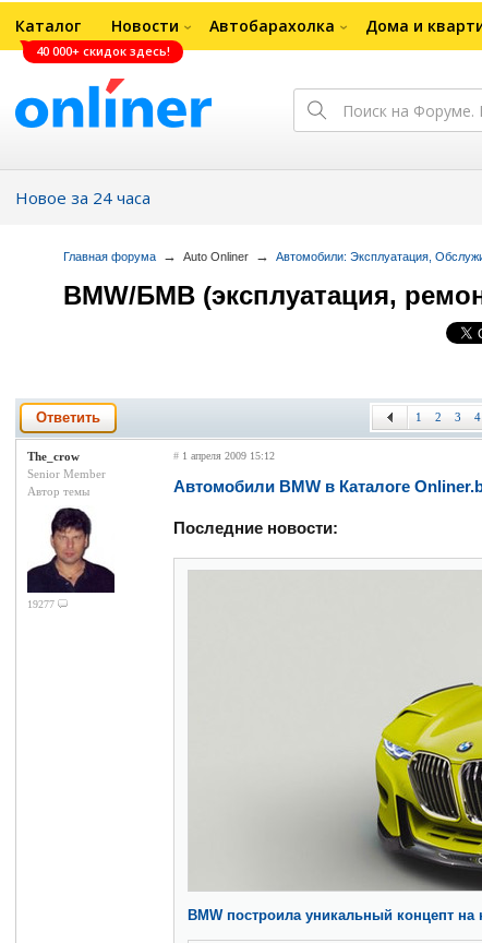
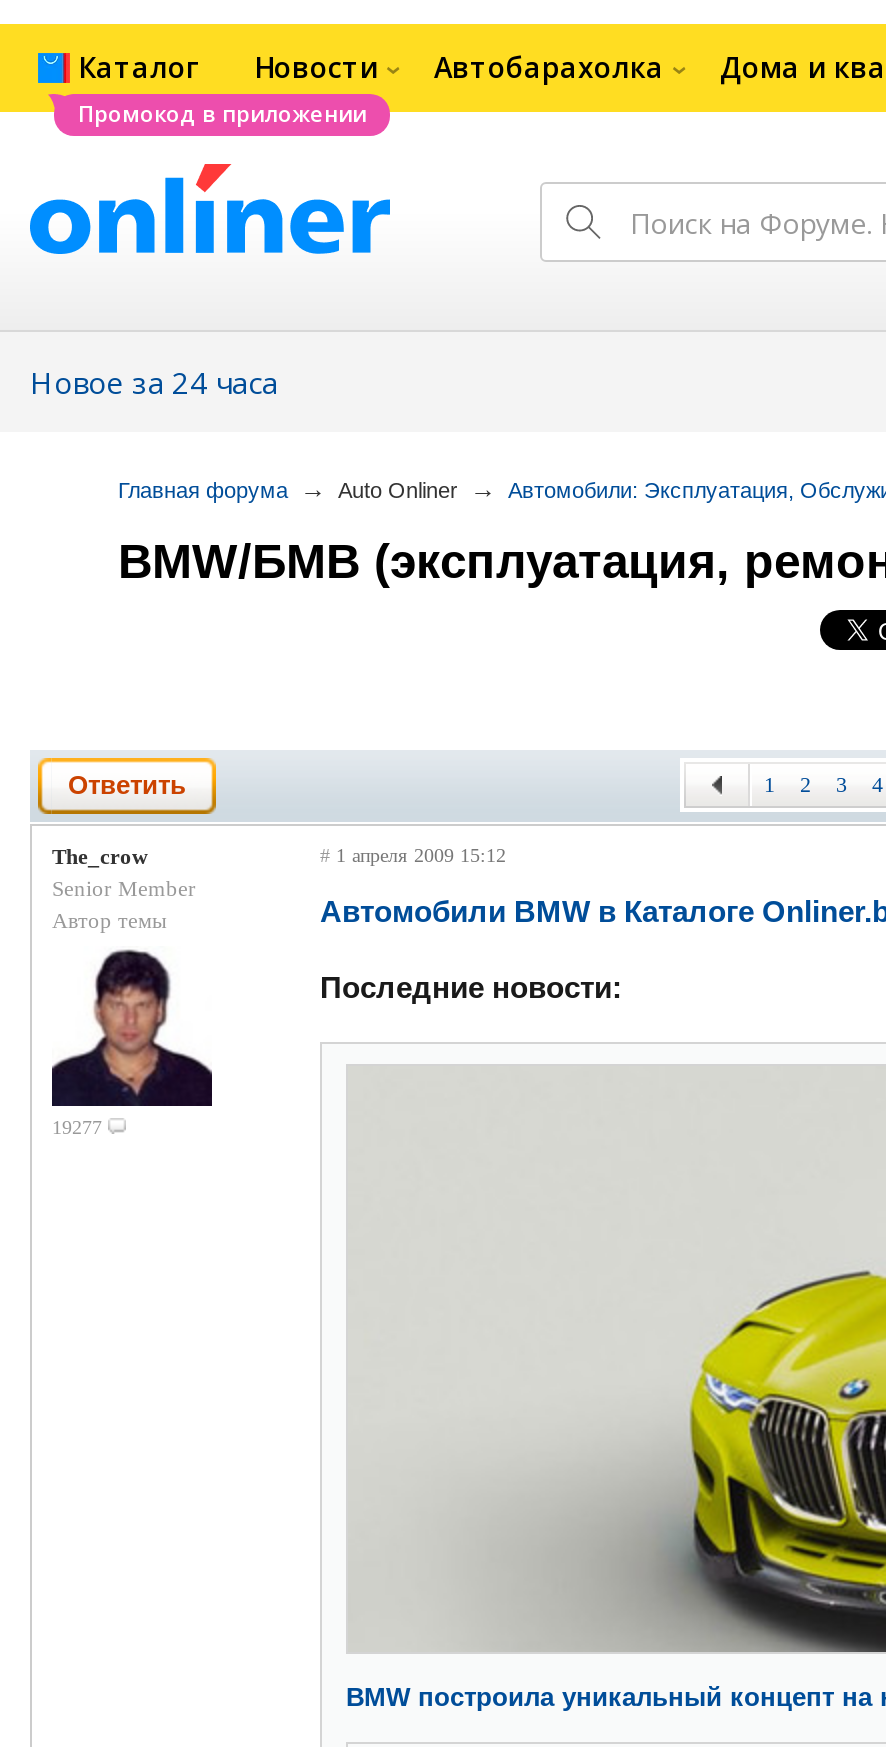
[36,43,170,59] 40 000+ скидок здесь! -> [78,98,366,128] Промокод в приложении

